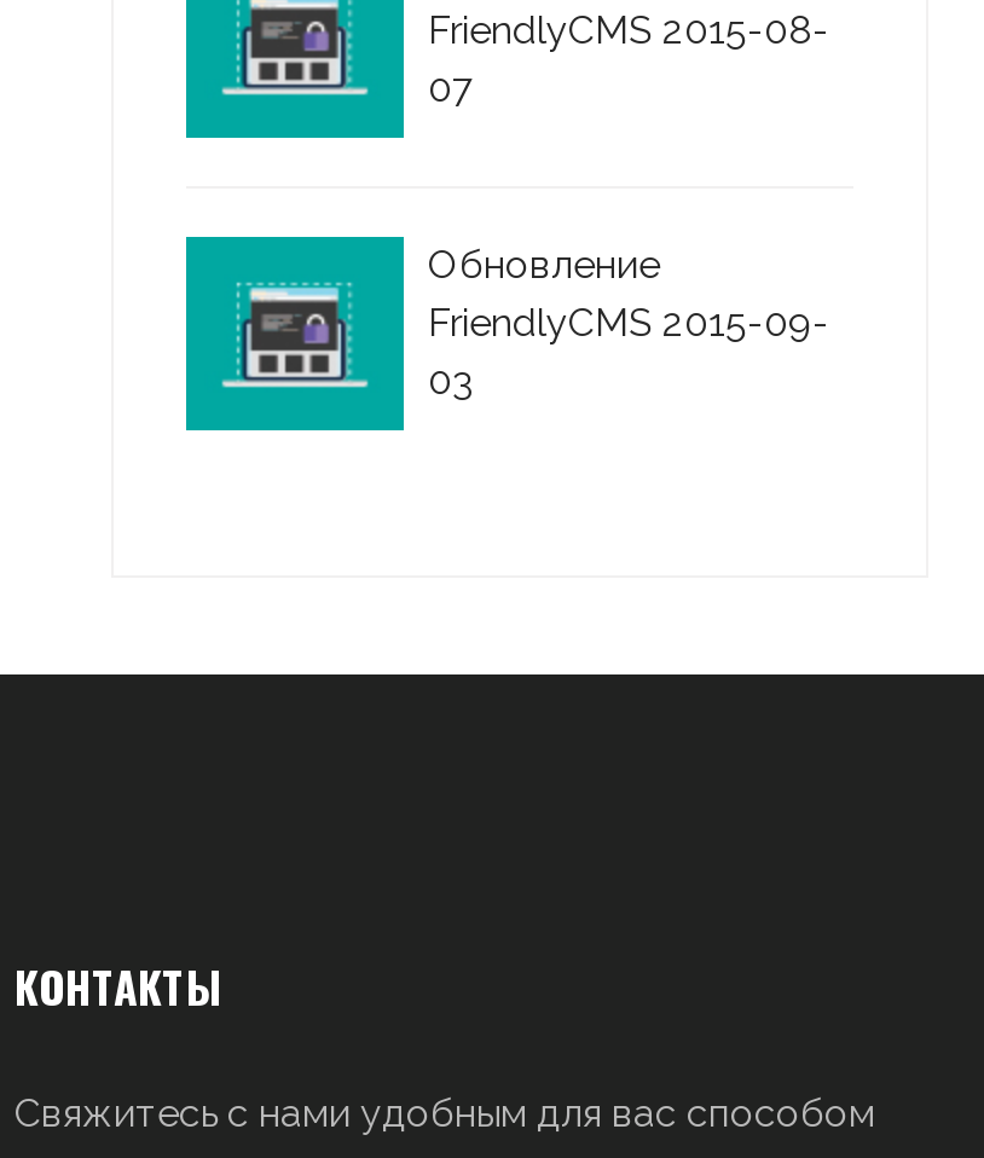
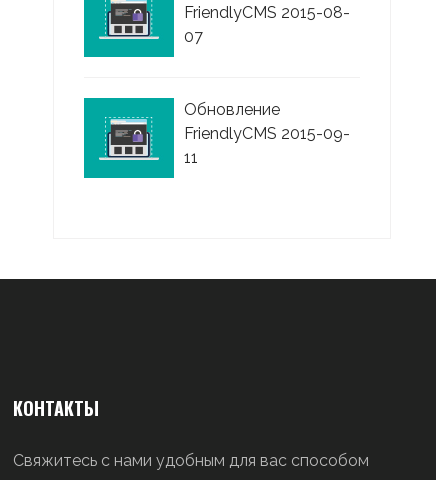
[428,359,474,404] 03 -> [184,148,198,167] 11

